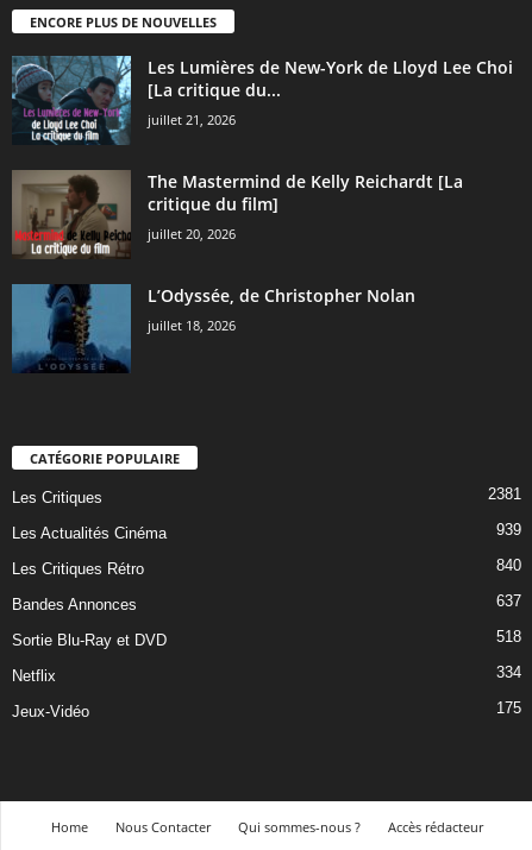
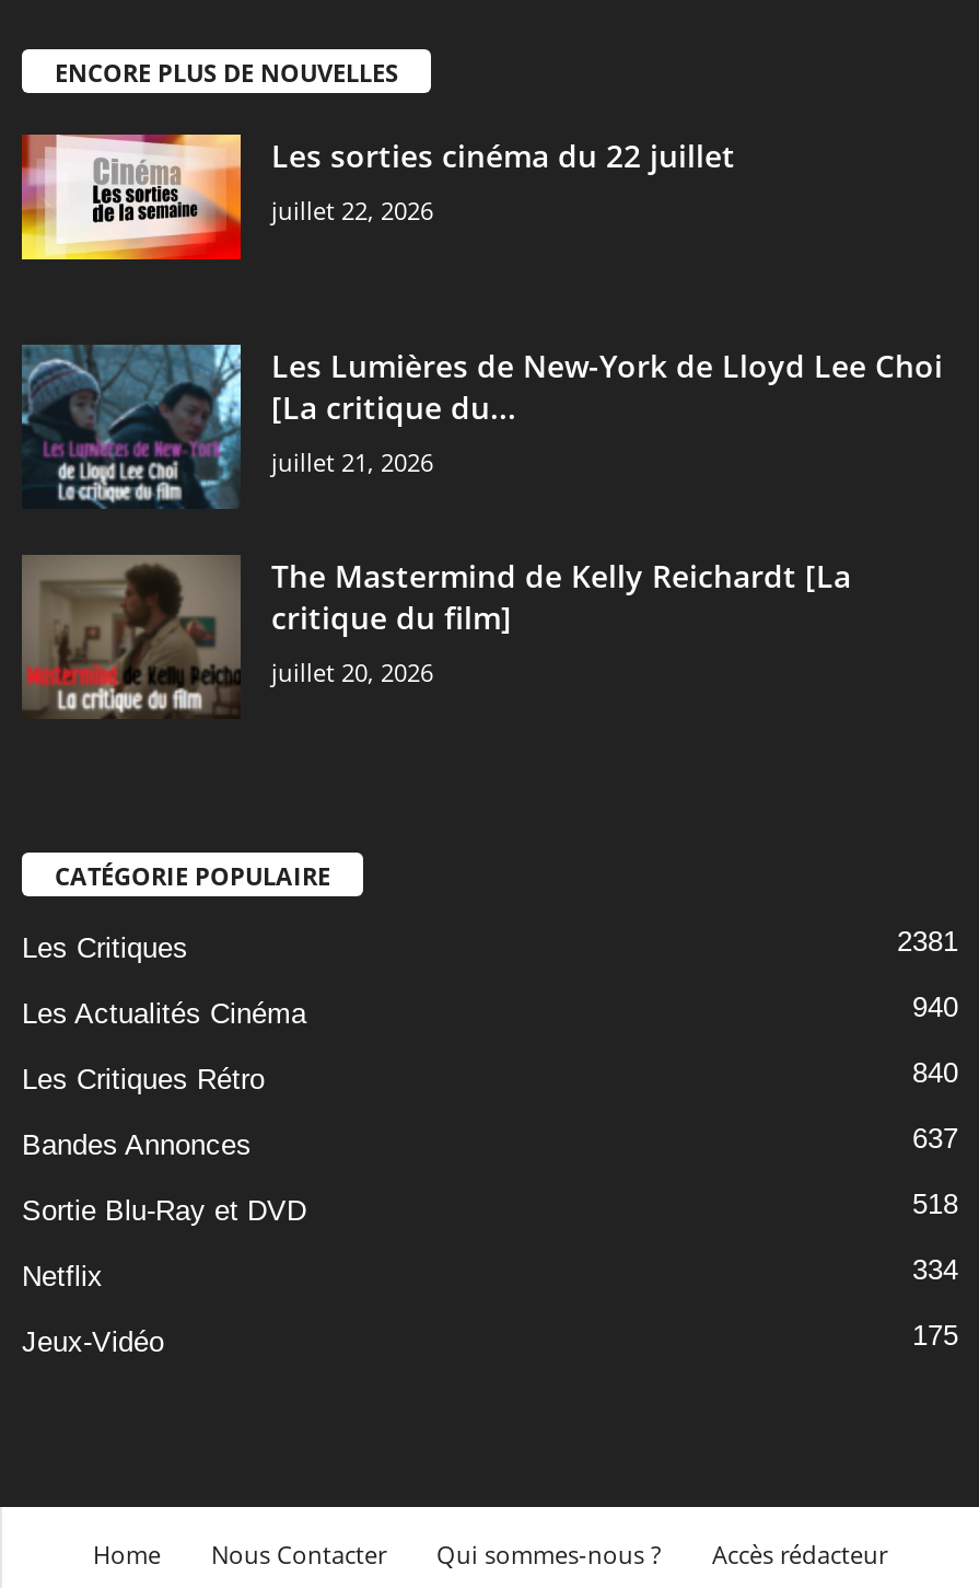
none -> [20,132,735,297] [image] | Les sorties cinéma du 22 juillet | juillet 22, 2026
moved [11,55,513,243] -> [20,343,943,689]: [image] | Les Lumières de New-York de Lloyd Lee Choi | [La critique du... | juillet 21, 2026 | The Mastermind de Kelly Reichardt [La | critique du film] | juillet 20, 2026
[12,284,415,372] [image] | L’Odyssée, de Christopher Nolan | juillet 18, 2026 -> none
[496,521,521,539] 939 -> [912,991,958,1024] 940

